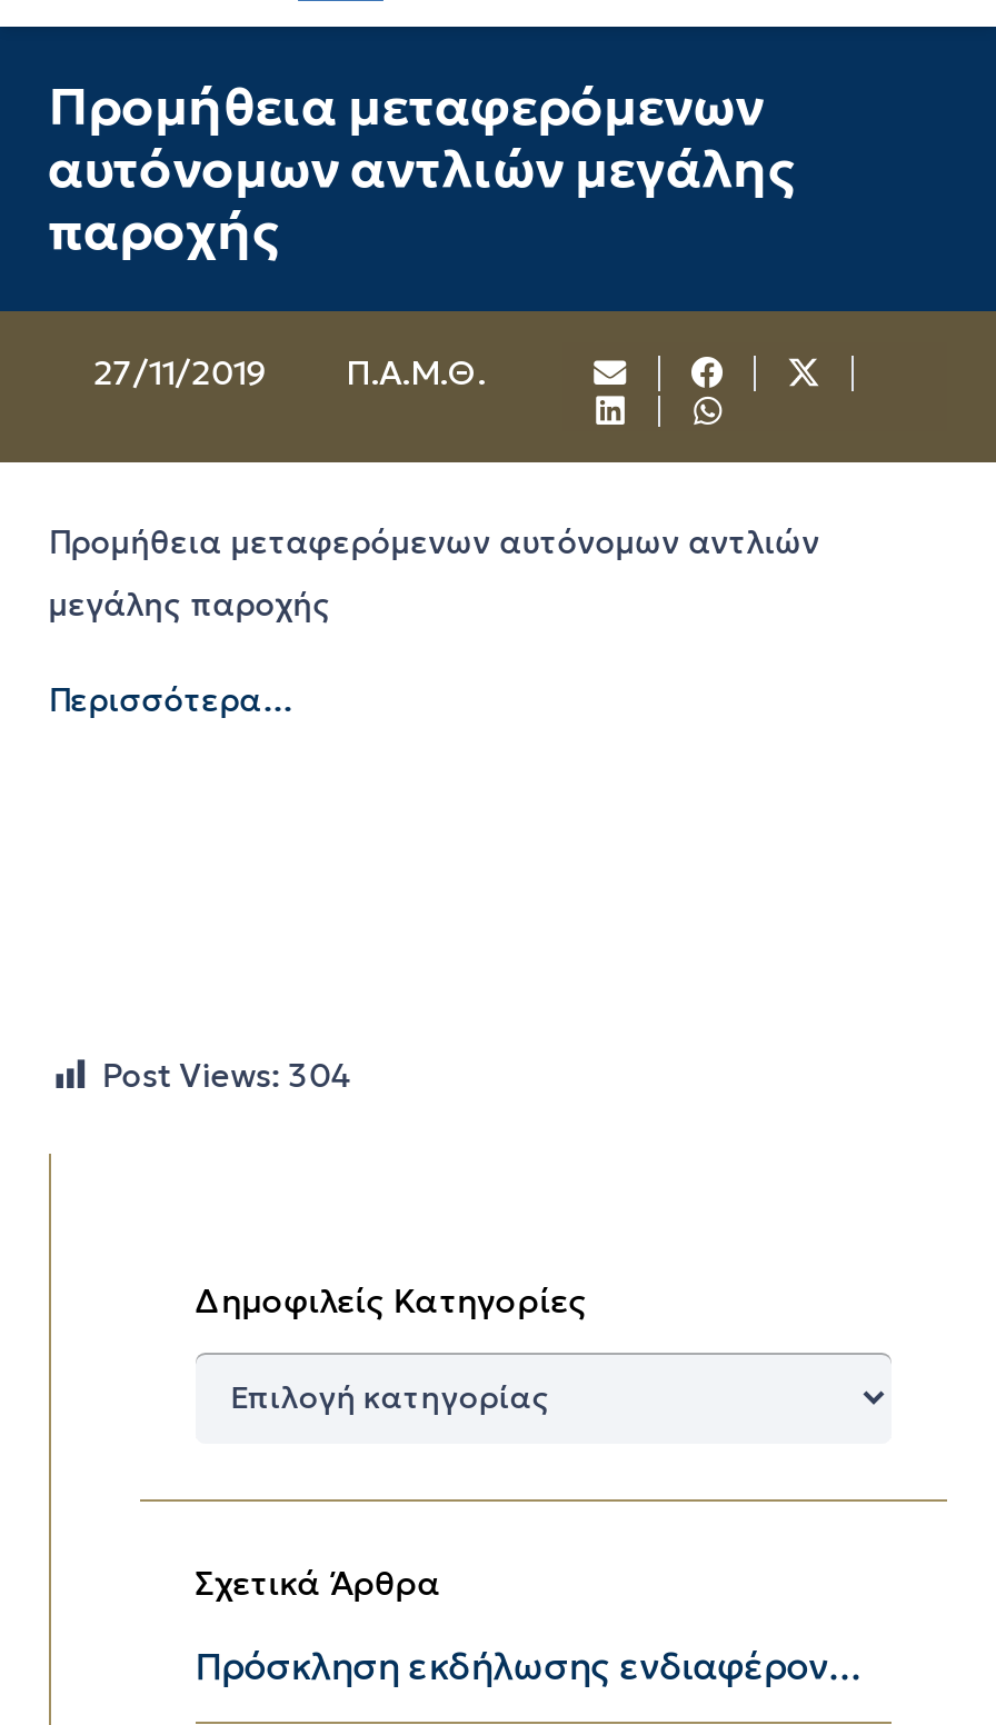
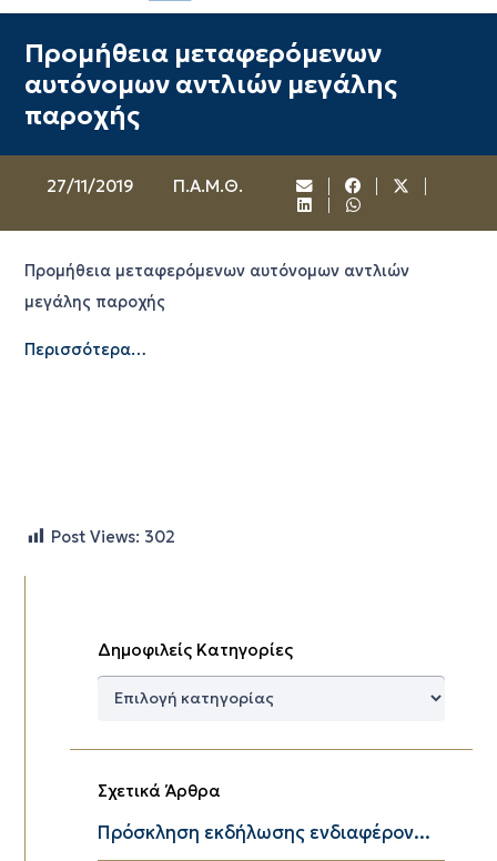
[102,1055,353,1095] Post Views: 304 -> [51,527,175,547] Post Views: 302

